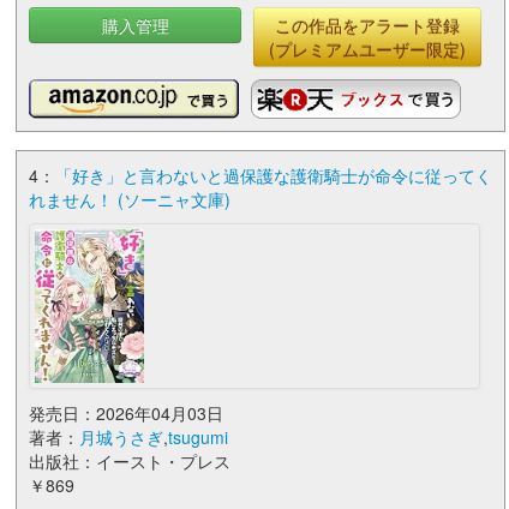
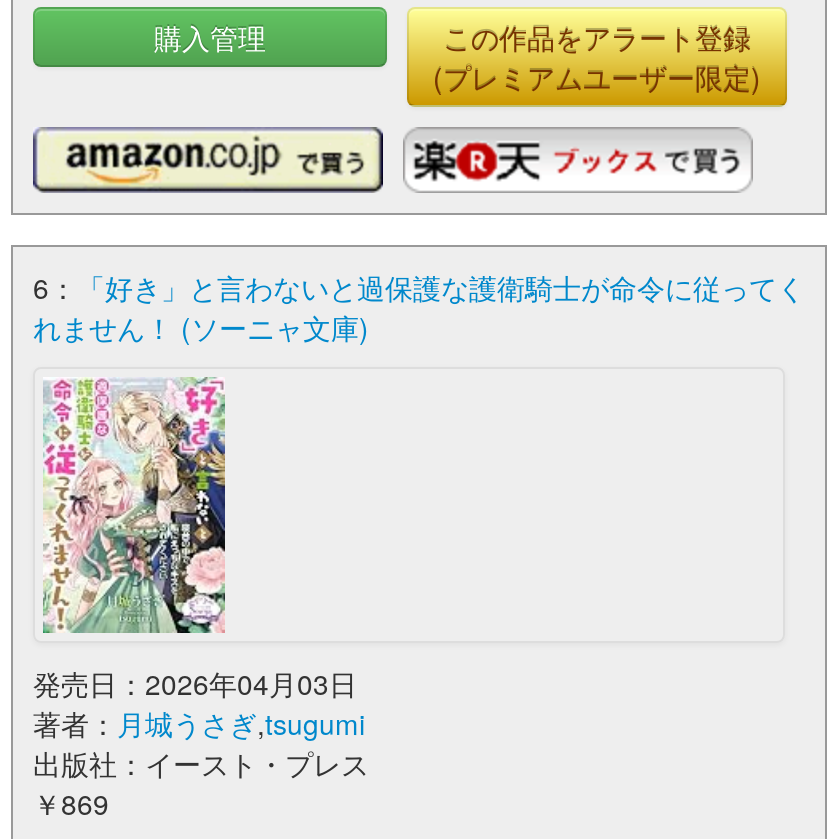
[29,163,492,187] 4：「好き」と言わないと過保護な護衛騎士が命令に従ってく -> [33,267,805,307] 6：「好き」と言わないと過保護な護衛騎士が命令に従ってく

